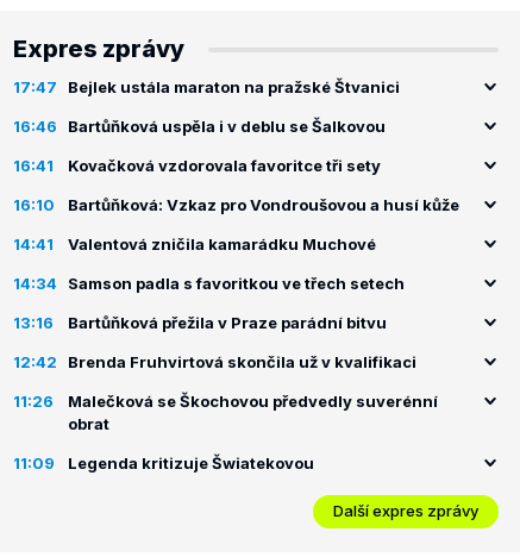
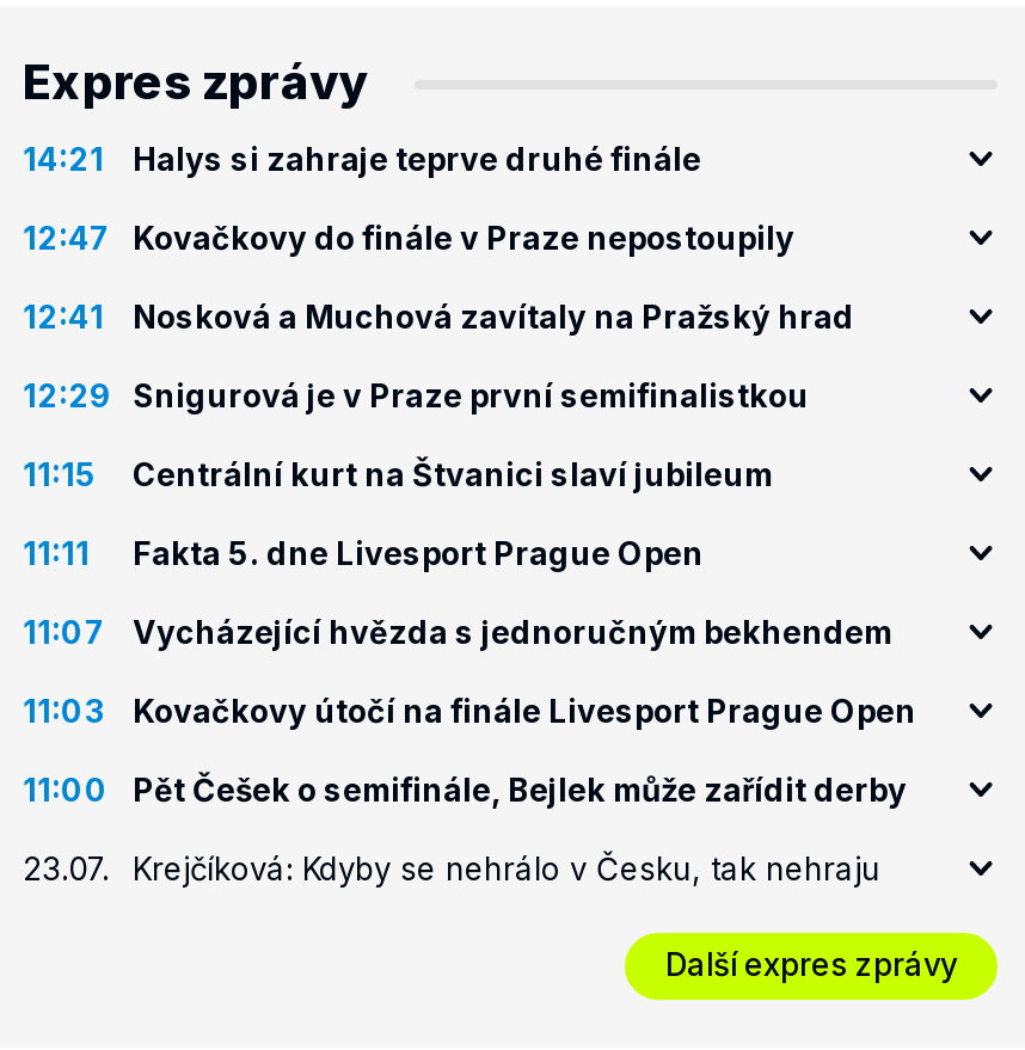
[13,77,400,96] 17:47 Bejlek ustála maraton na pražské Štvanici -> [23,139,701,177] 14:21 | Halys si zahraje teprve druhé finále
[13,116,386,135] 16:46 Bartůňková uspěla i v deblu se Šalkovou -> [23,218,794,256] 12:47 Kovačkovy do finále v Praze nepostoupily
[13,156,381,175] 16:41 | Kovačková vzdorovala favoritce tři sety -> [23,297,854,335] 12:41 | Nosková a Muchová zavítaly na Pražský hrad
[13,195,459,214] 16:10 | Bartůňková: Vzkaz pro Vondroušovou a husí kůže -> [23,376,809,414] 12:29 Snigurová je v Praze první semifinalistkou
[13,234,376,253] 14:41 | Valentová zničila kamarádku Muchové -> [23,454,773,493] 11:15 | Centrální kurt na Štvanici slaví jubileum
[13,273,405,292] 14:34 Samson padla s favoritkou ve třech setech -> [23,533,704,571] 11:11 | Fakta 5. dne Livesport Prague Open
[13,313,387,332] 13:16 | Bartůňková přežila v Praze parádní bitvu -> [23,612,892,650] 11:07 | Vycházející hvězda s jednoručným bekhendem
[13,352,416,371] 12:42 Brenda Fruhvirtová skončila už v kvalifikaci -> [23,691,916,729] 11:03 | Kovačkovy útočí na finále Livesport Prague Open
[13,391,438,433] 11:26 | Malečková se Škochovou předvedly suverénní | obrat -> [23,770,907,808] 11:00 | Pět Češek o semifinále, Bejlek může zařídit derby
[13,453,314,472] 11:09 | Legenda kritizuje Šwiatekovou -> [23,849,880,887] 23.07. | Krejčíková: Kdyby se nehrálo v Česku, tak nehraju

